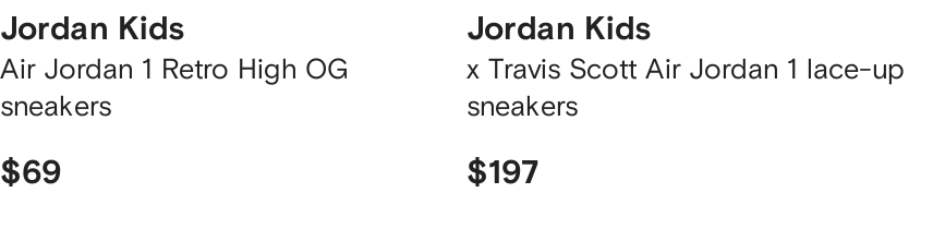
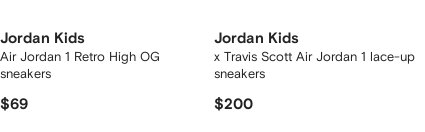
[466,156,538,189] $197 -> [214,97,253,112] $200

